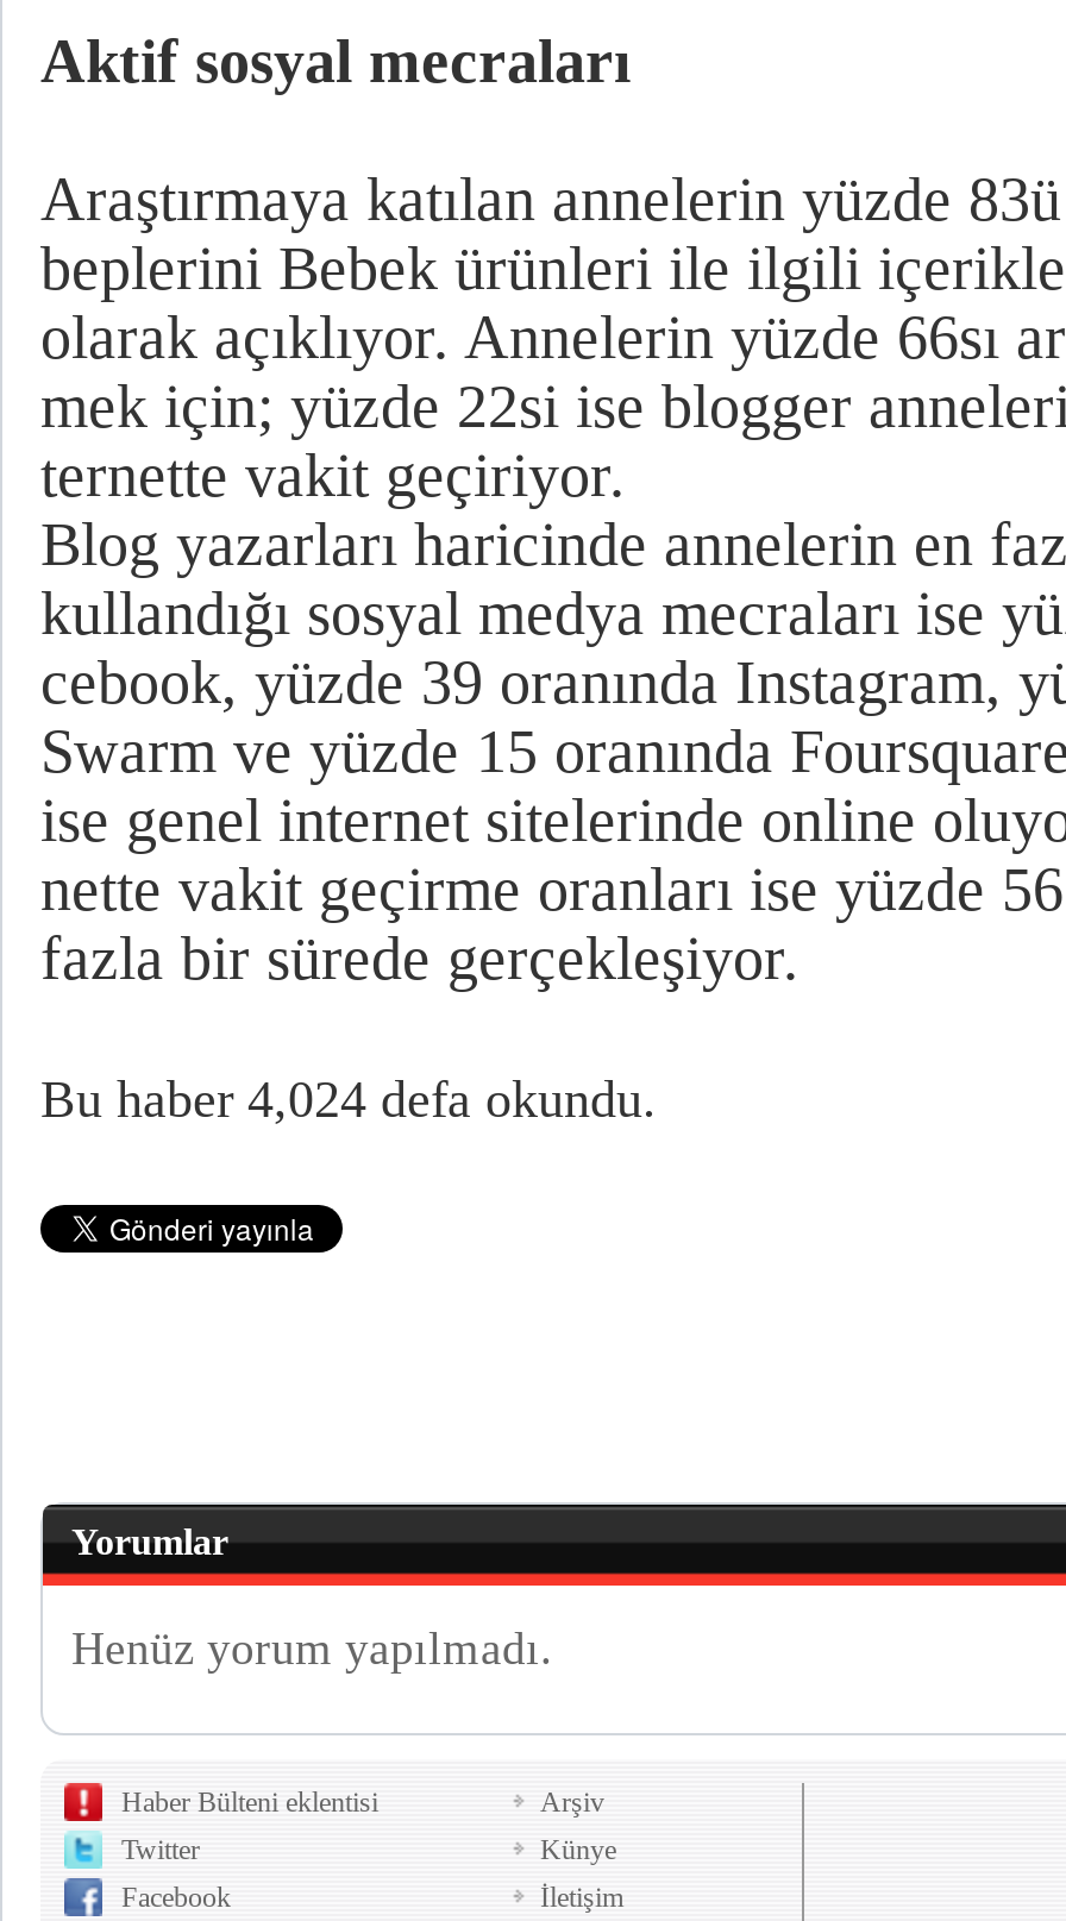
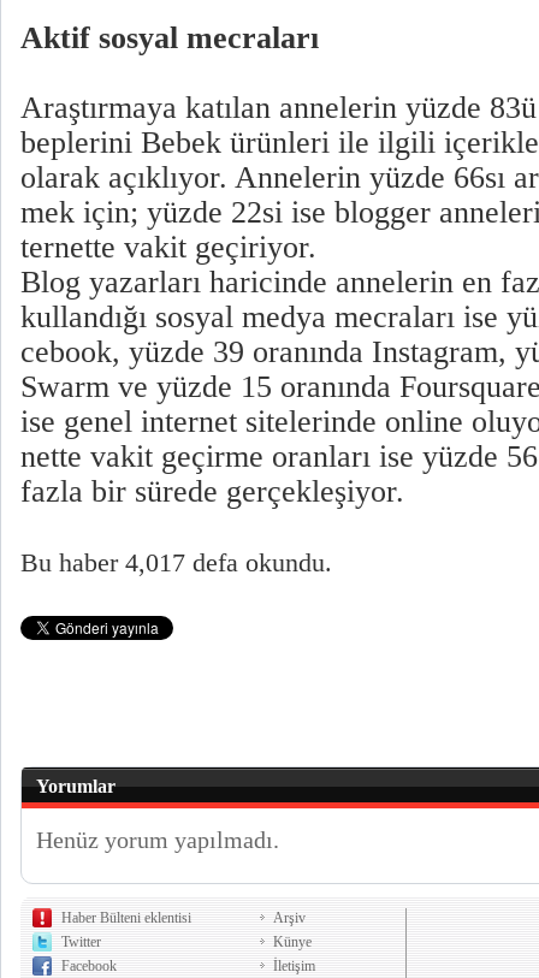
[40,1072,657,1129] Bu haber 4,024 defa okundu. -> [20,549,332,577] Bu haber 4,017 defa okundu.

